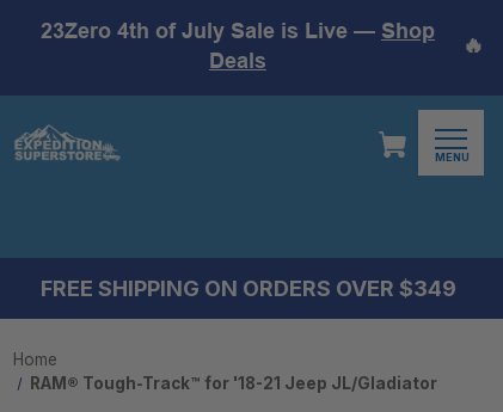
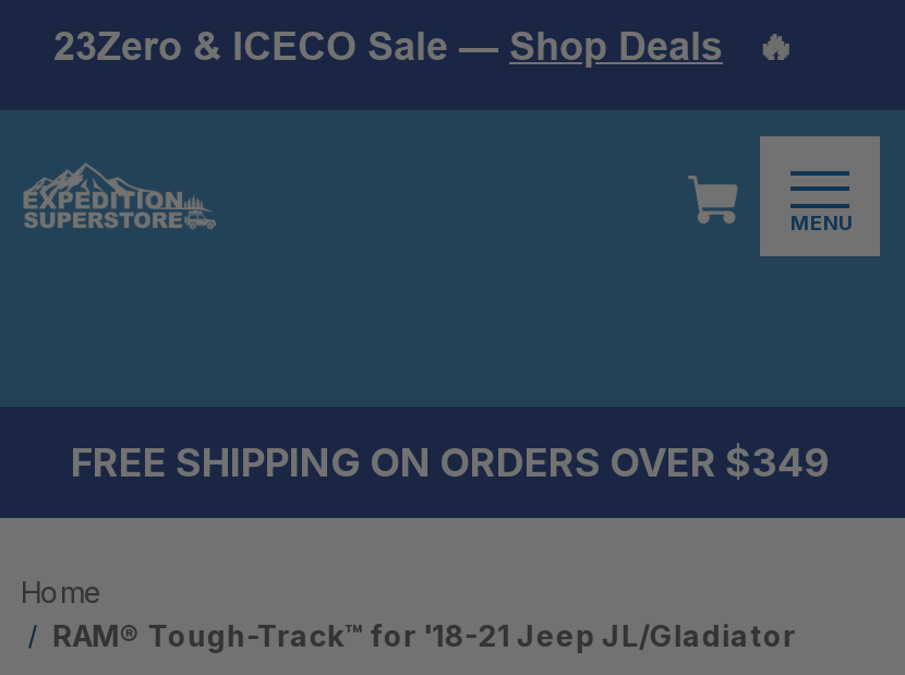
[41,17,435,72] 23Zero 4th of July Sale is Live — Shop | Deals -> [53,22,723,68] 23Zero & ICECO Sale — Shop Deals

